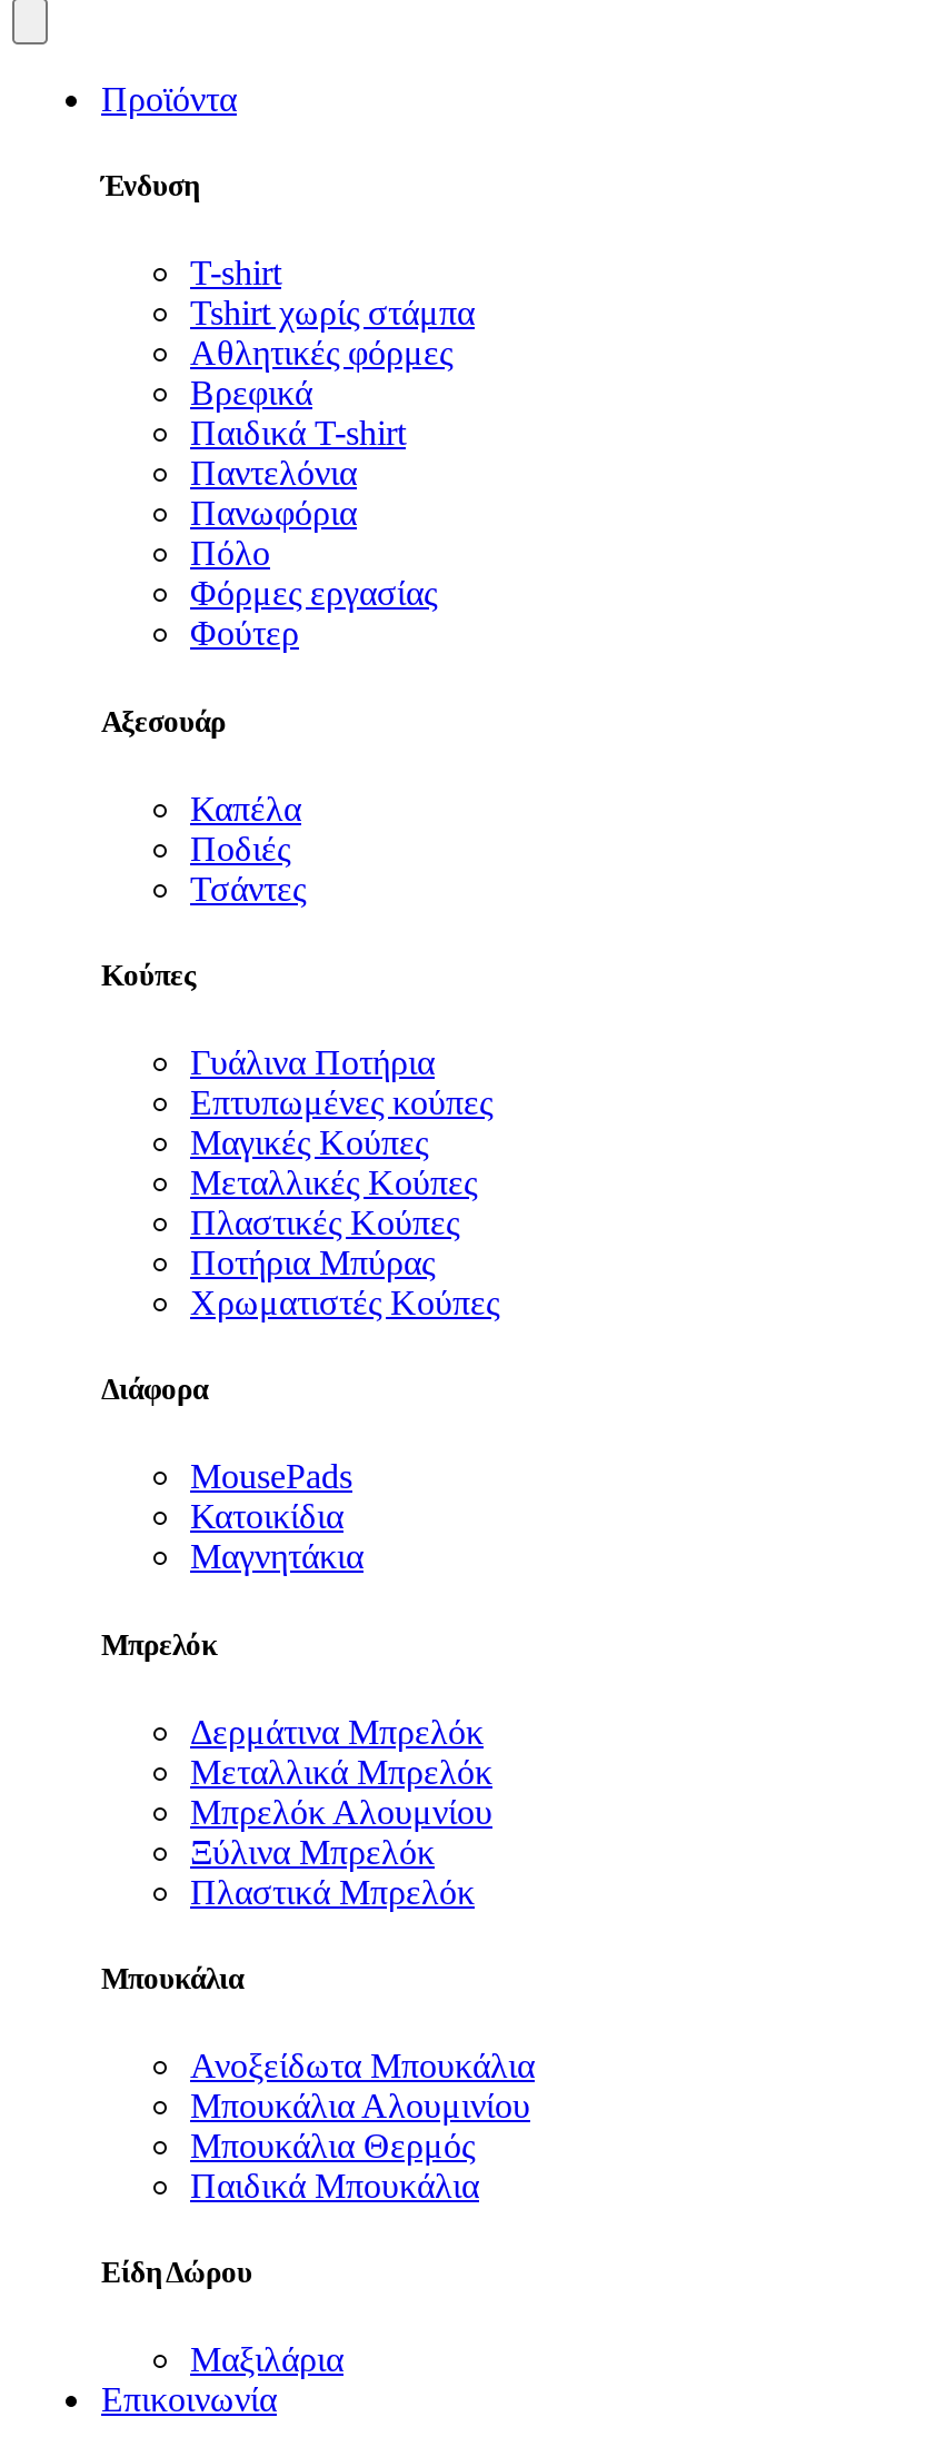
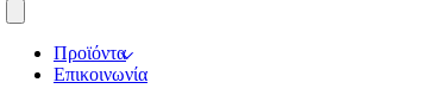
[101,170,535,2379] Ένδυση | T-shirt | Tshirt χωρίς στάμπα | Αθλητικές φόρμες | Βρεφικά | Παιδικά T-shirt | Παντελόνια | Πανωφόρια | Πόλο | Φόρμες εργασίας | Φούτερ | Αξεσουάρ | Καπέλα | Ποδιές | Τσάντες | Κούπες | Γυάλινα Ποτήρια | Επτυπωμένες κούπες | Μαγικές Κούπες | Μεταλλικές Κούπες | Πλαστικές Κούπες | Ποτήρια Μπύρας | Χρωματιστές Κούπες | Διάφορα | MousePads | Κατοικίδια | Μαγνητάκια | Μπρελόκ | Δερμάτινα Μπρελόκ | Μεταλλικά Μπρελόκ | Μπρελόκ Αλουμνίου | Ξύλινα Μπρελόκ | Πλαστικά Μπρελόκ | Μπουκάλια | Ανοξείδωτα Μπουκάλια | Μπουκάλια Αλουμινίου | Μπουκάλια Θερμός | Παιδικά Μπουκάλια | Είδη Δώρου | Μαξιλάρια -> none

